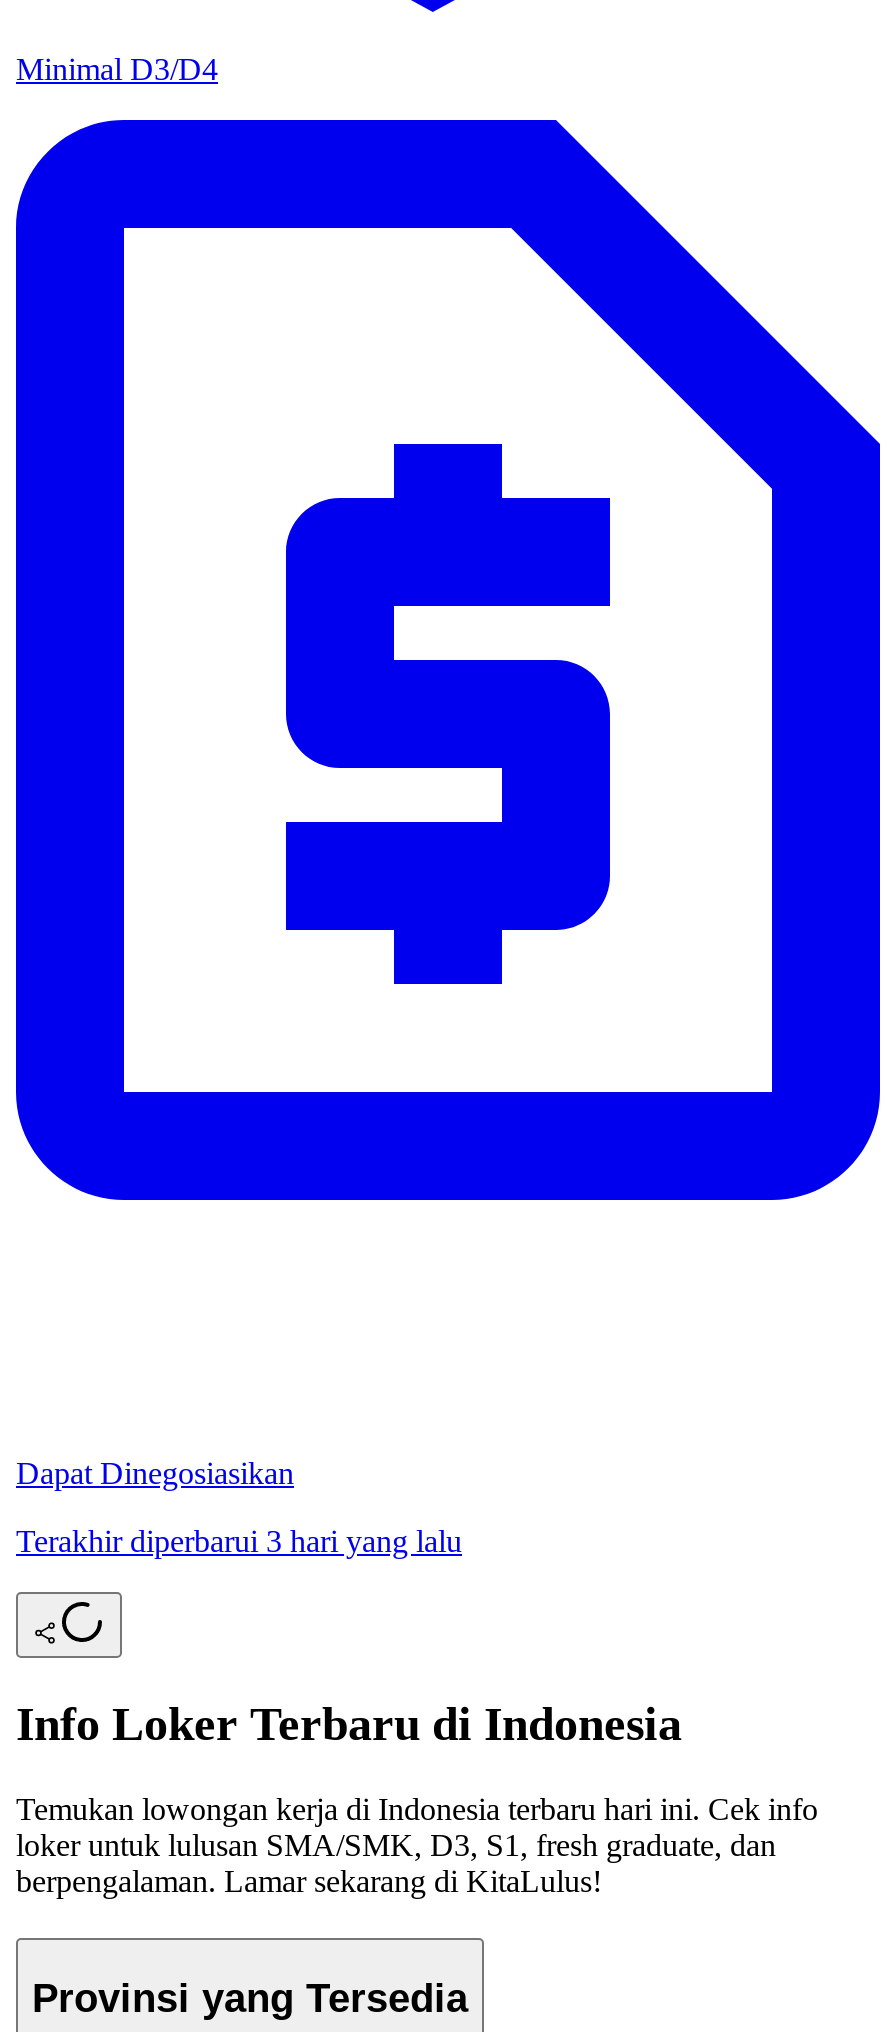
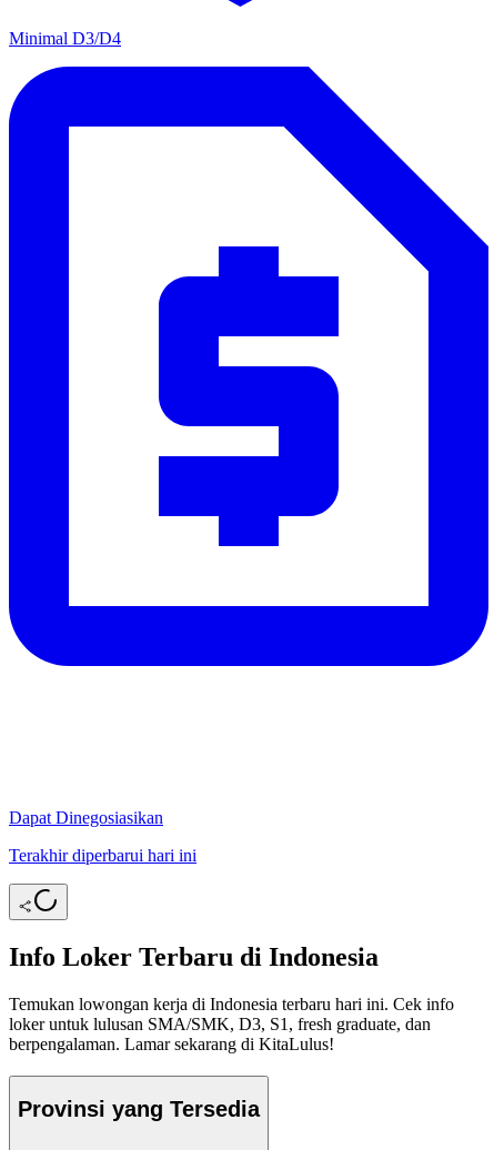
[16,1525,462,1559] Terakhir diperbarui 3 hari yang lalu -> [9,846,196,865] Terakhir diperbarui hari ini

